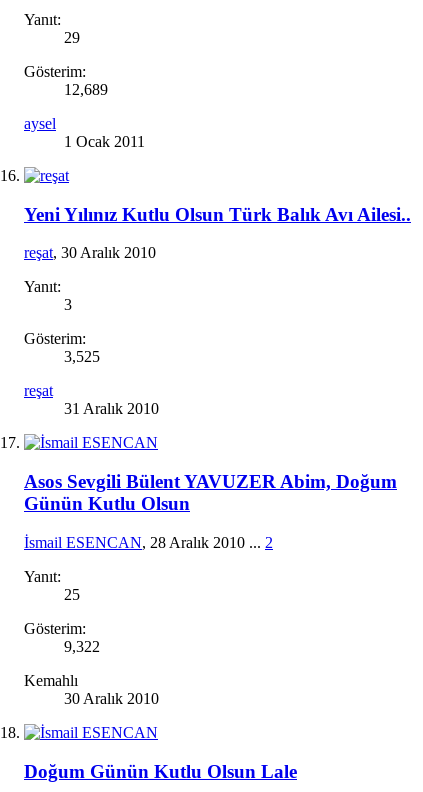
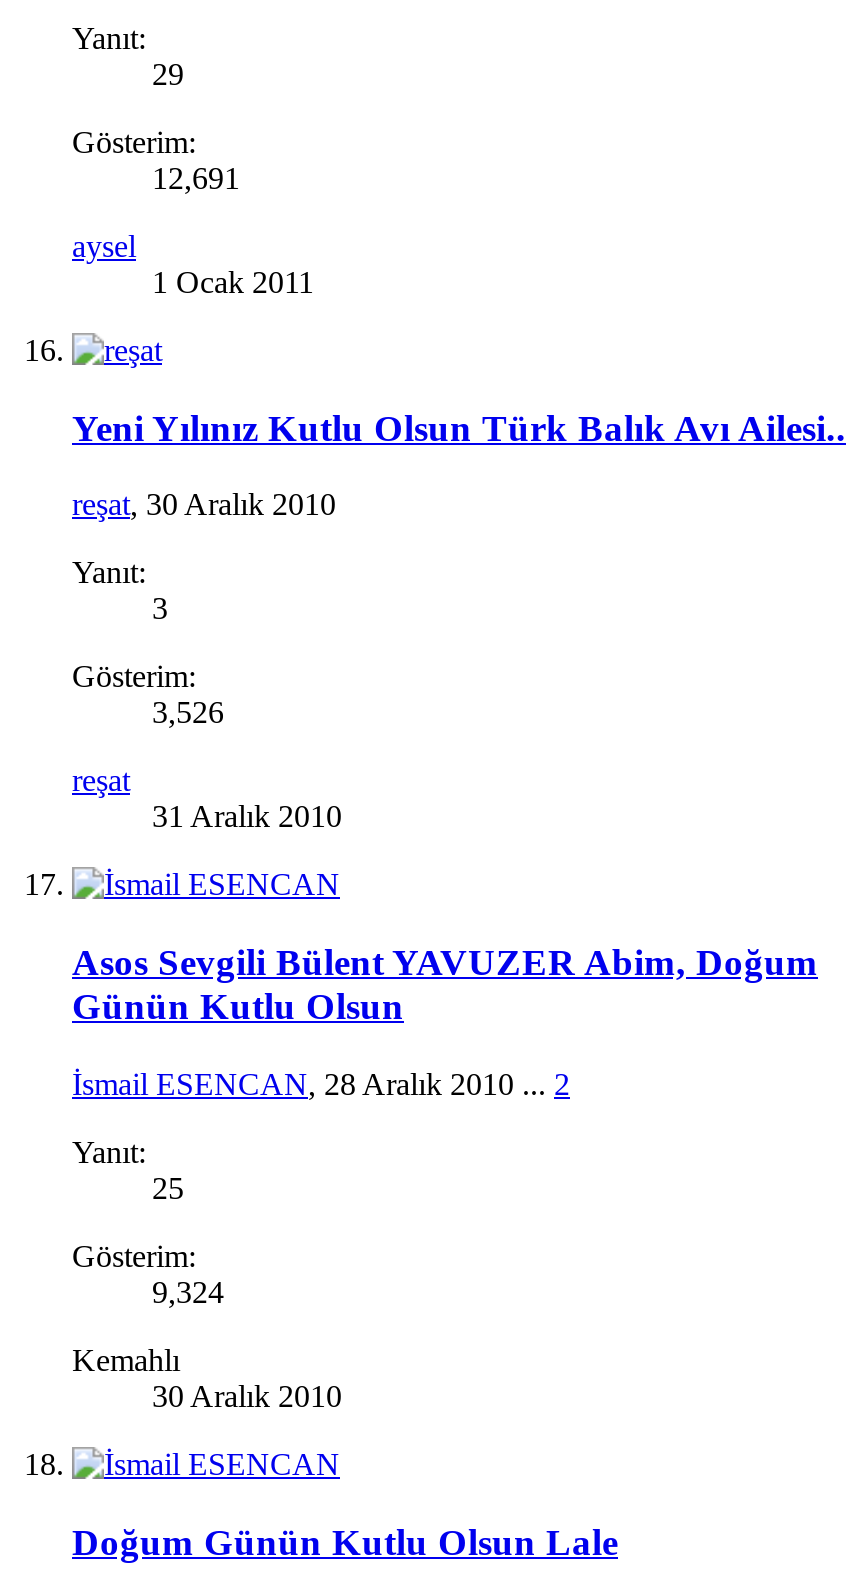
[64,81,108,98] 12,689 -> [152,161,240,195] 12,691
[64,348,100,365] 3,525 -> [152,696,224,730] 3,526
[64,638,100,655] 9,322 -> [152,1275,224,1309] 9,324

